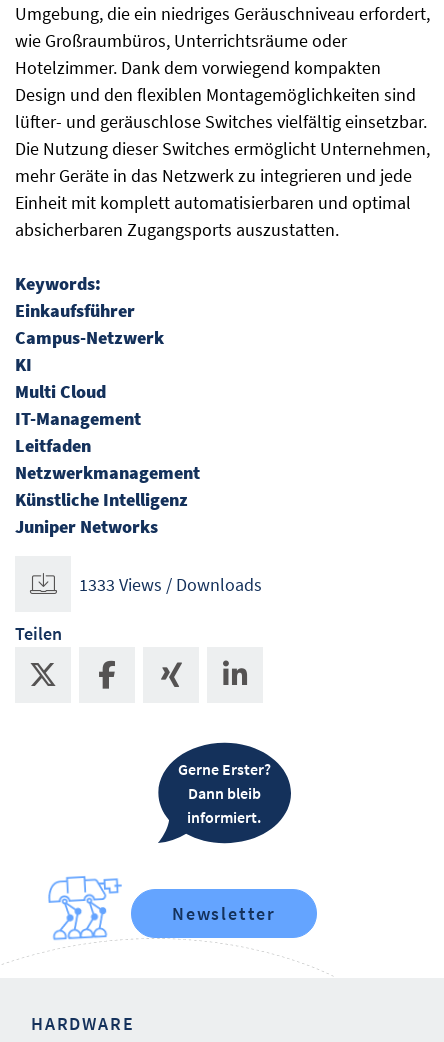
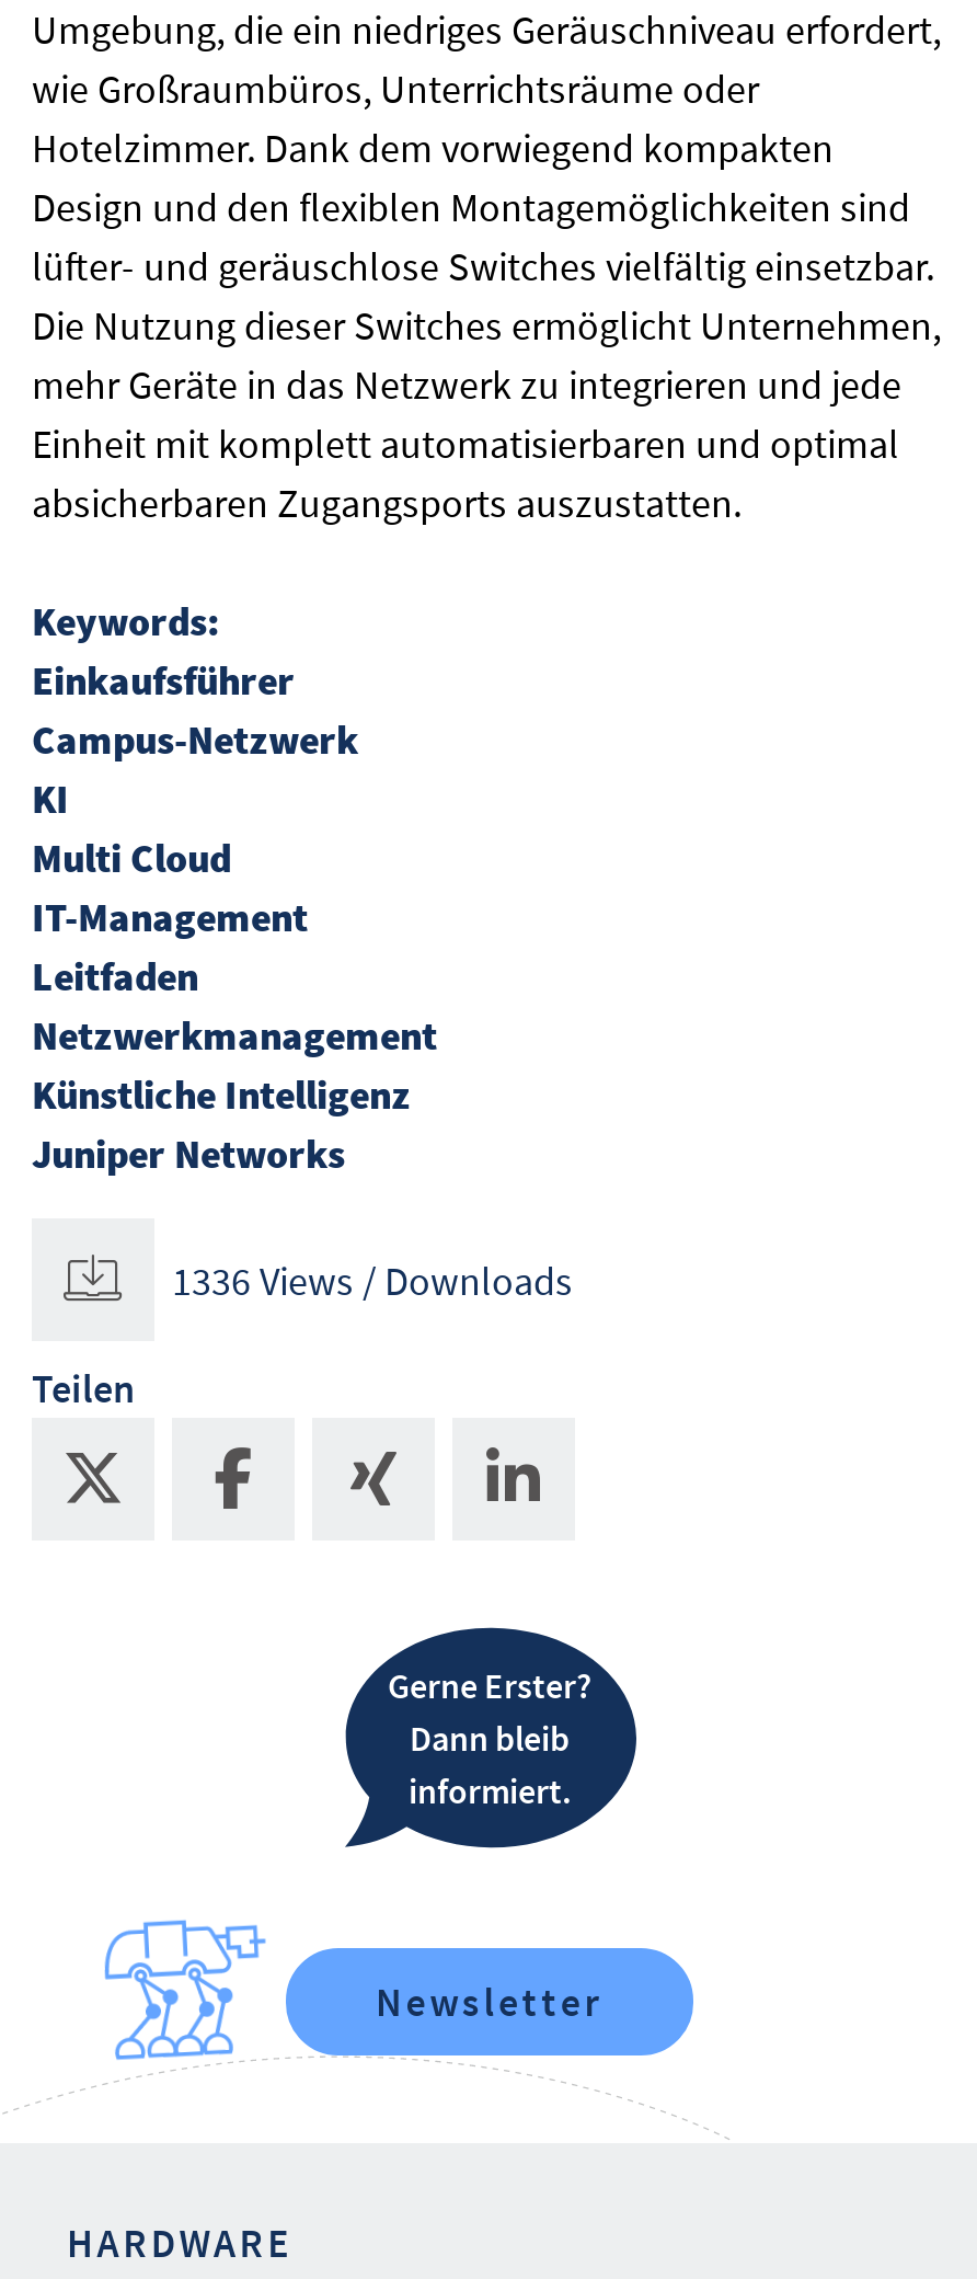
[79,572,262,595] 1333 Views / Downloads -> [172,1255,573,1305] 1336 Views / Downloads

